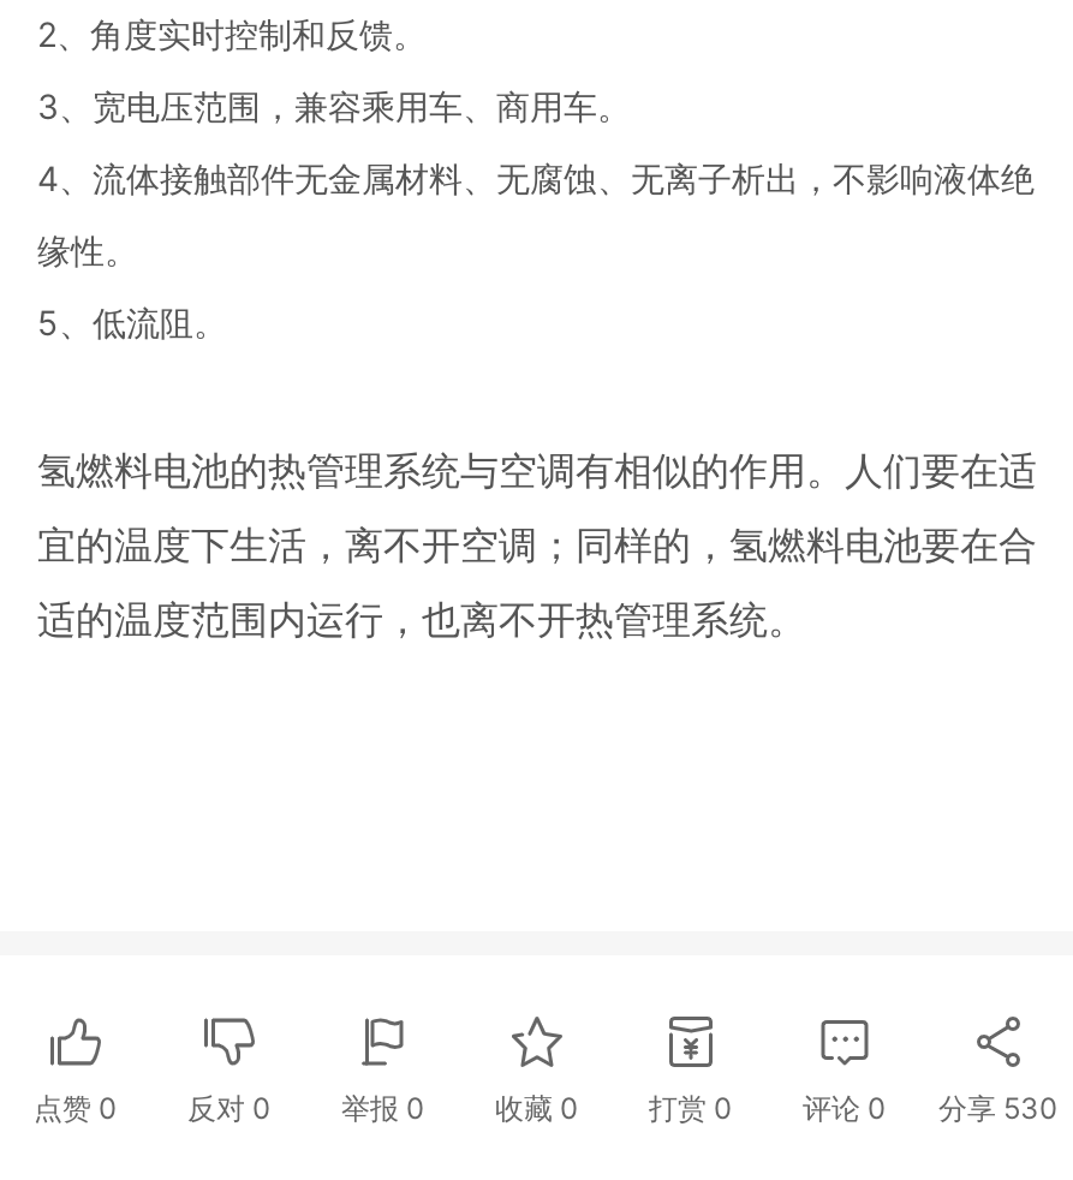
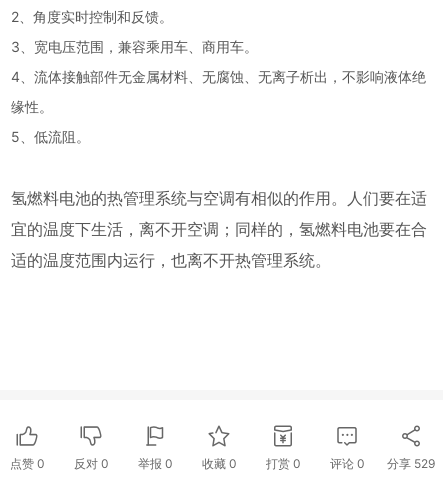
[34,1091,1059,1127] 点赞0 反对0 举报 0 收藏 0 打赏0 评论0 分享530 -> [9,456,435,471] 点赞0 反对0 举报 0 收藏 0 打赏0 评论0 分享529

